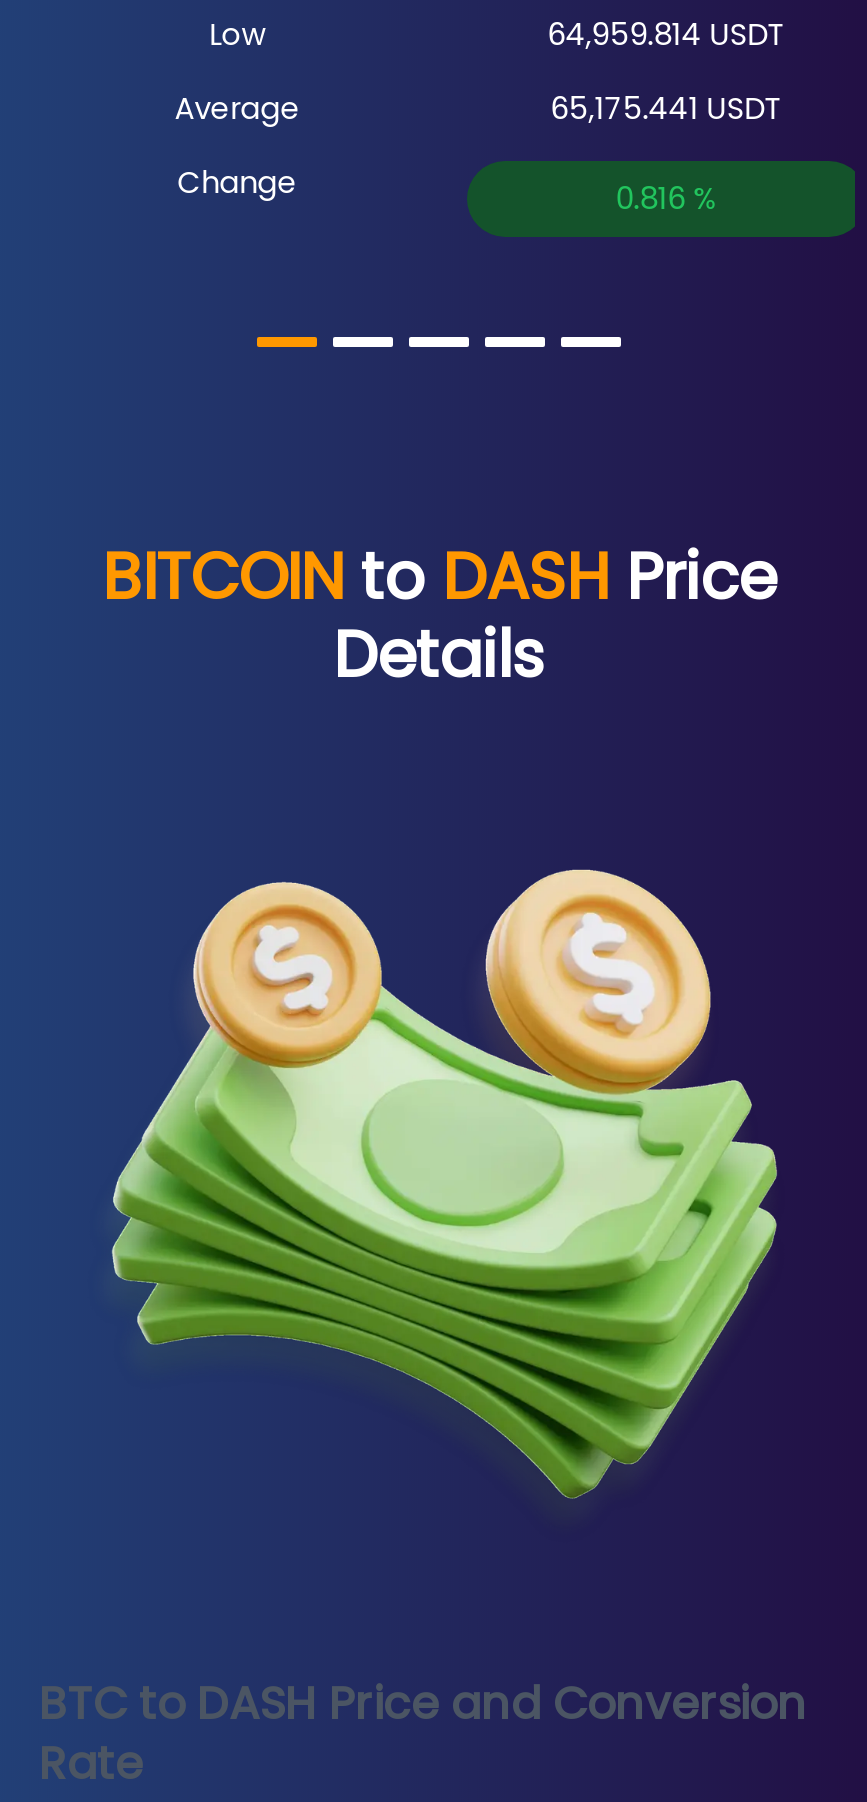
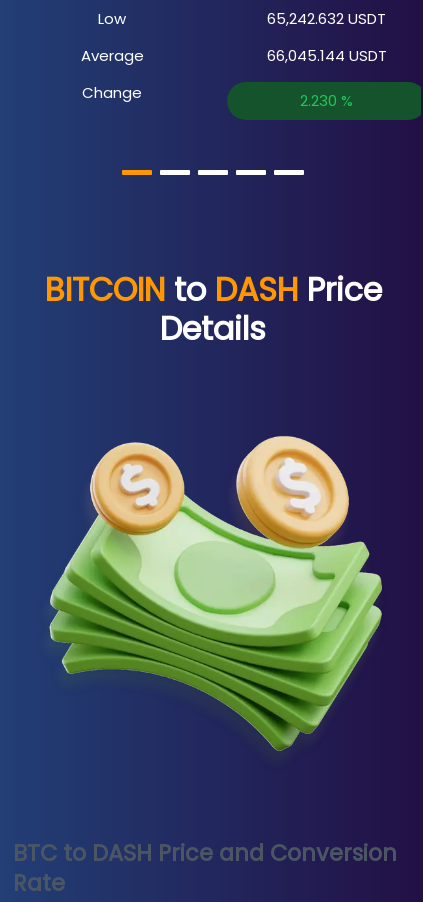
[547,13,785,55] 64,959.814 USDT -> [267,8,386,29] 65,242.632 USDT
[551,87,783,129] 65,175.441 USDT -> [267,45,387,66] 66,045.144 USDT
[615,177,717,219] 0.816% -> [300,90,353,111] 2.230%

